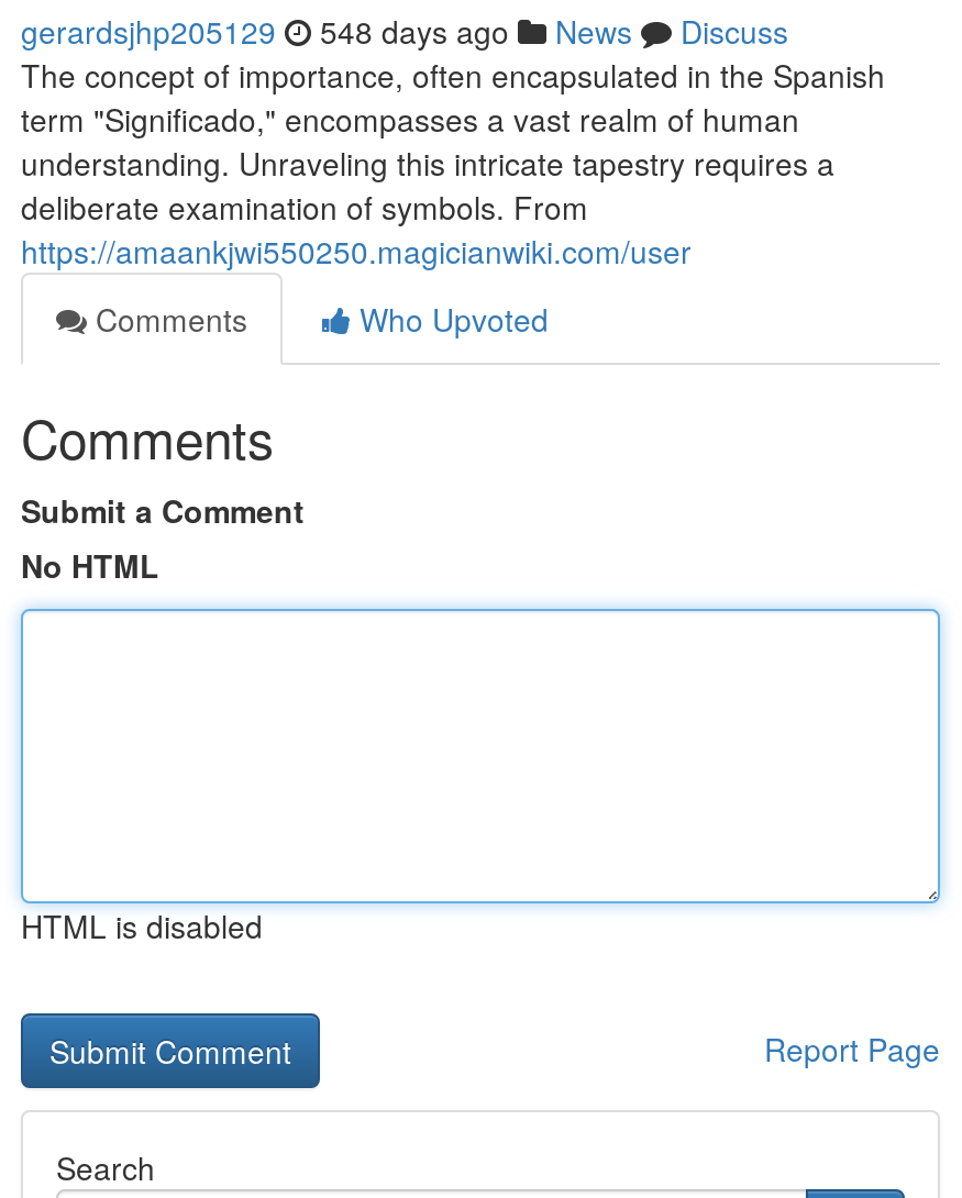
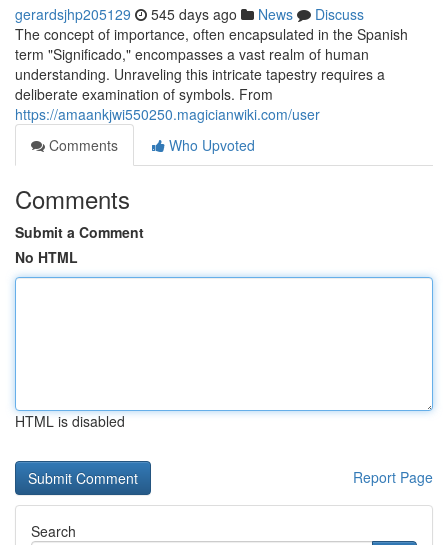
[21,9,788,53] gerardsjhp205129 548 days ago News Discuss -> [15,4,364,24] gerardsjhp205129 545 days ago News Discuss

